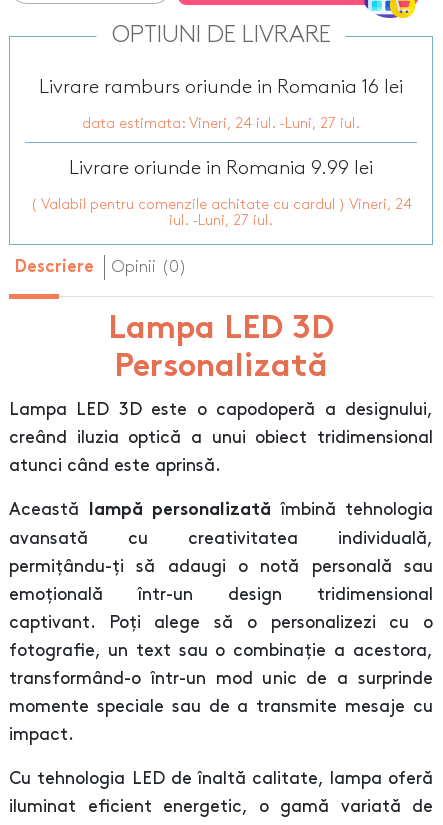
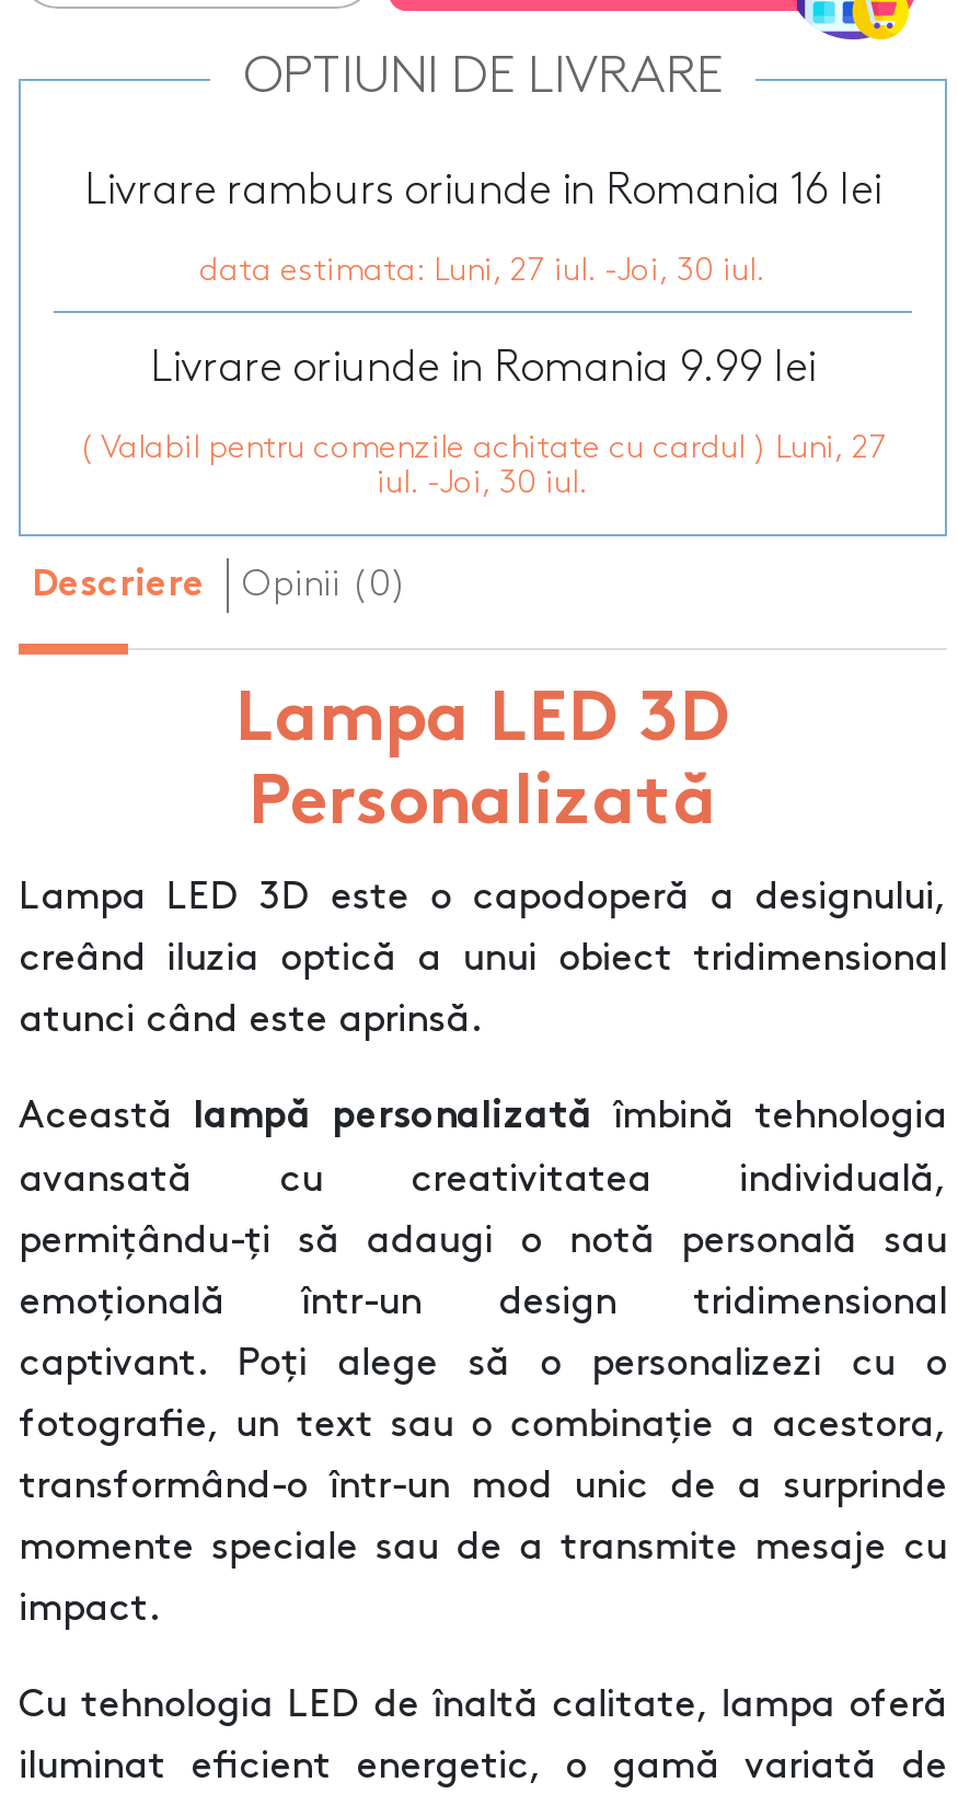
[82,117,360,131] data estimata: Vineri, 24 iul. -Luni, 27 iul. -> [199,257,766,287] data estimata: Luni, 27 iul. -Joi, 30 iul.
[30,198,411,212] ( Valabil pentru comenzile achitate cu cardul ) Vineri, 24 -> [79,434,887,465] ( Valabil pentru comenzile achitate cu cardul ) Luni, 27
[169,214,273,228] iul. -Luni, 27 iul. -> [377,469,589,500] iul. -Joi, 30 iul.

